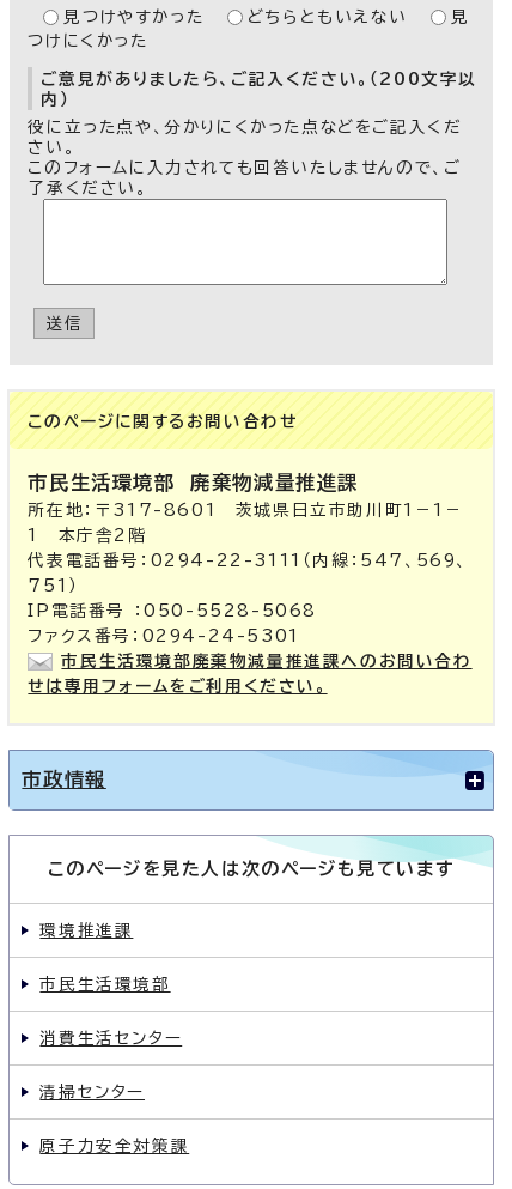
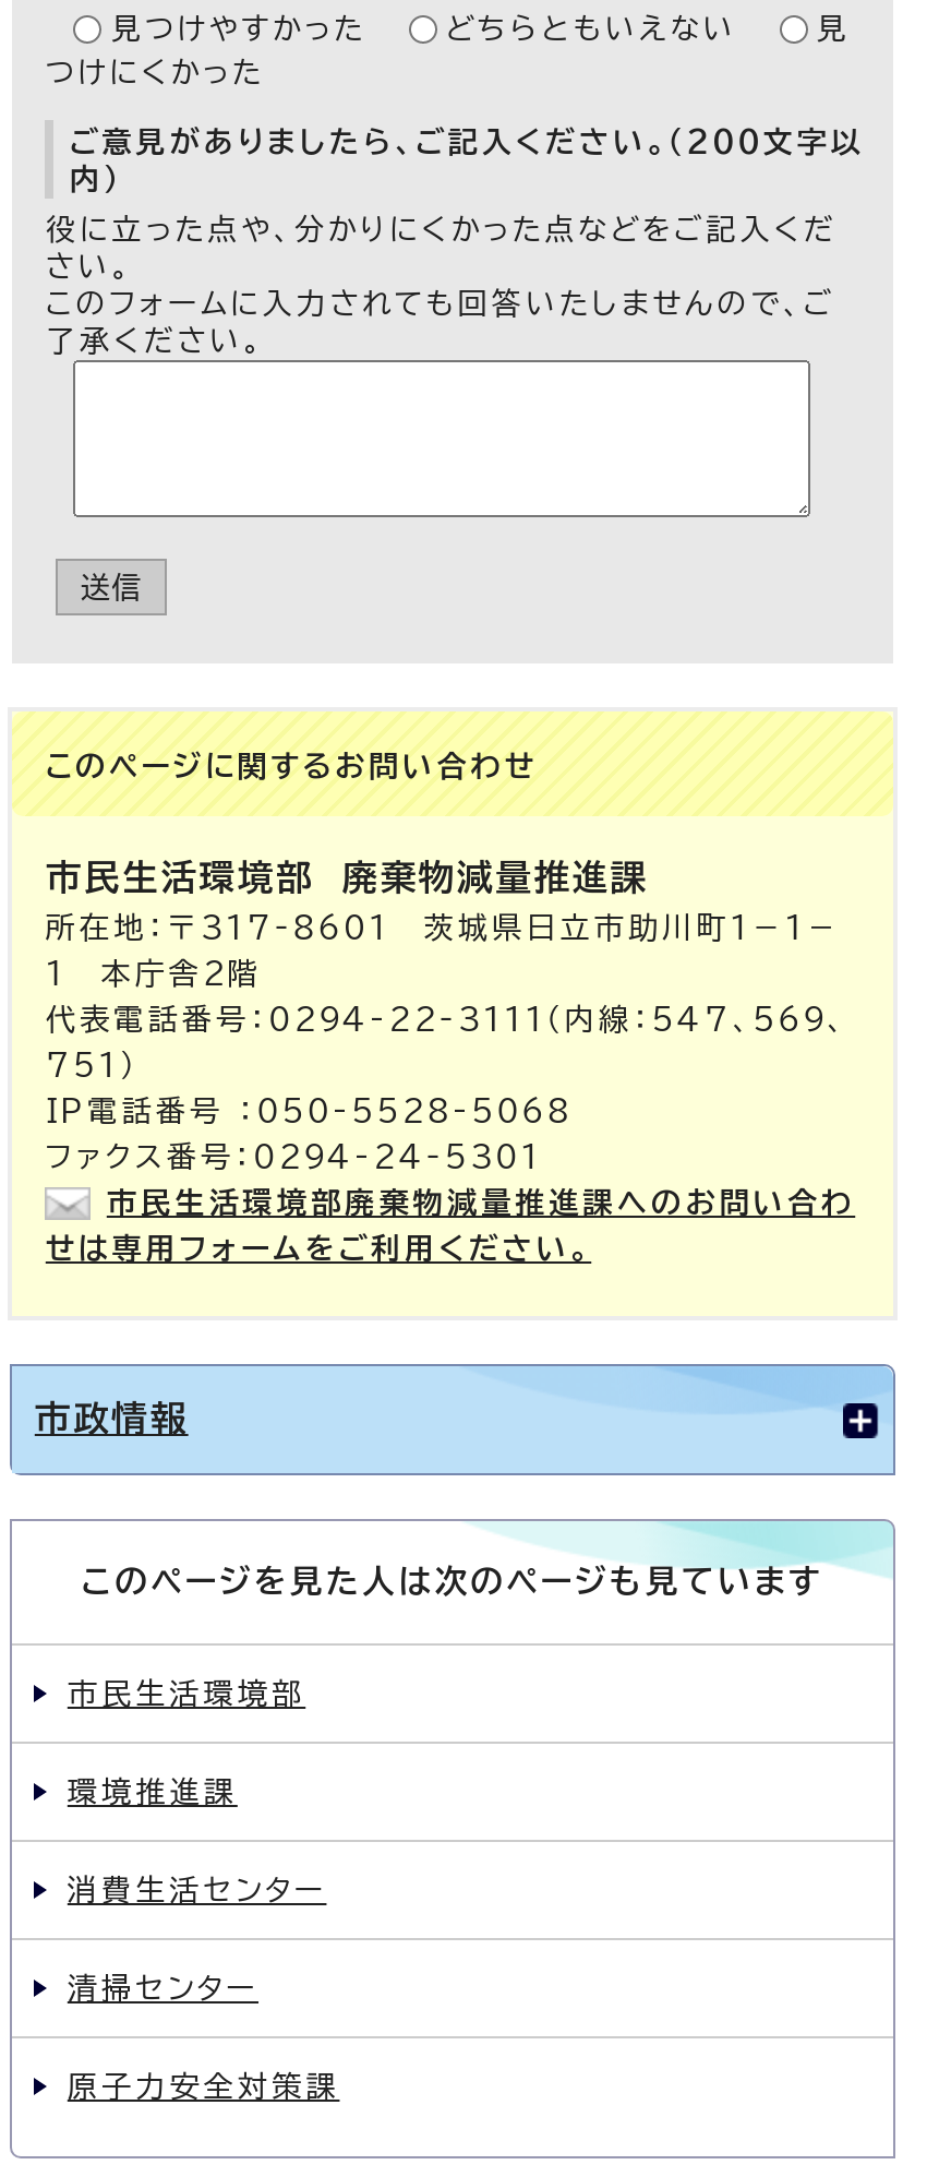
moved [40,922,133,939] -> [67,1777,238,1807]: 環境推進課
moved [40,976,171,993] -> [67,1678,306,1709]: 市民生活環境部

